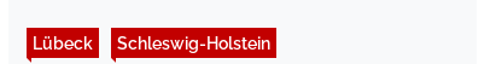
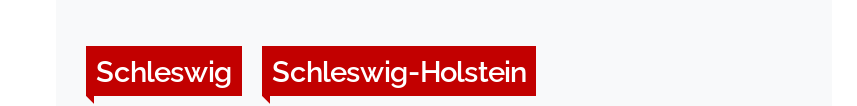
[33,33,93,53] Lübeck -> [96,54,232,88] Schleswig

